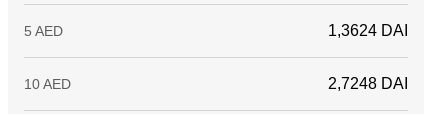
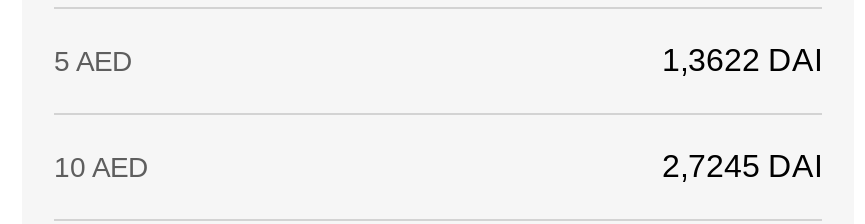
[328,22,408,39] 1,3624 DAI -> [662,43,822,77] 1,3622 DAI
[328,75,408,92] 2,7248 DAI -> [662,149,822,183] 2,7245 DAI

